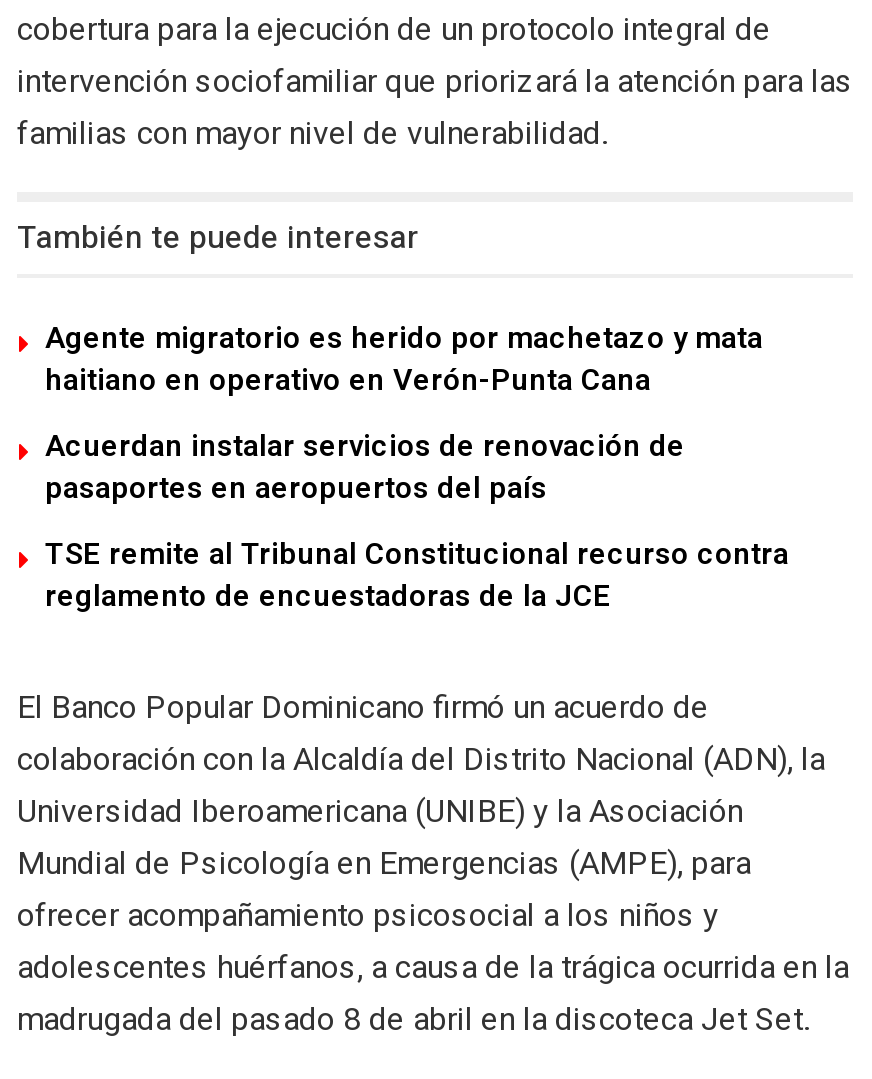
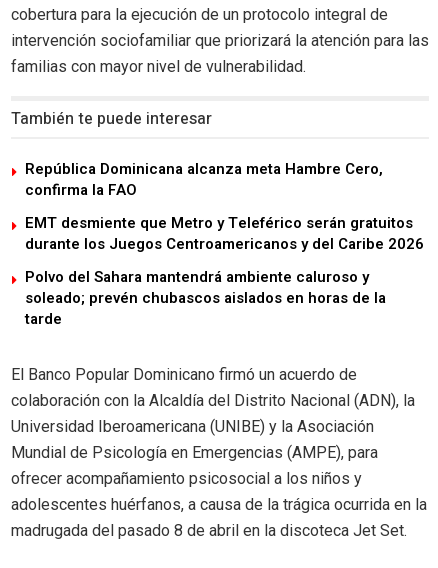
[45,316,763,402] Agente migratorio es herido por machetazo y mata | haitiano en operativo en Verón-Punta Cana -> [25,158,383,201] República Dominicana alcanza meta Hambre Cero, | confirma la FAO
[45,424,685,510] Acuerdan instalar servicios de renovación de | pasaportes en aeropuertos del país -> [25,212,424,255] EMT desmiente que Metro y Teleférico serán gratuitos | durante los Juegos Centroamericanos y del Caribe 2026
[45,532,789,618] TSE remite al Tribunal Constitucional recurso contra | reglamento de encuestadoras de la JCE -> [25,266,386,330] Polvo del Sahara mantendrá ambiente caluroso y | soleado; prevén chubascos aislados en horas de la | tarde

